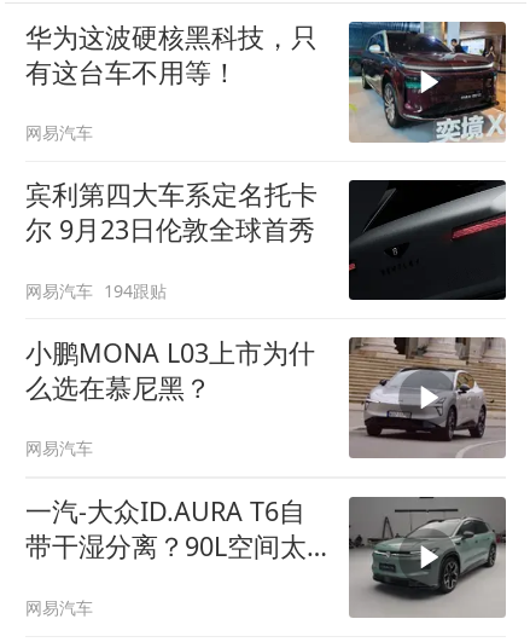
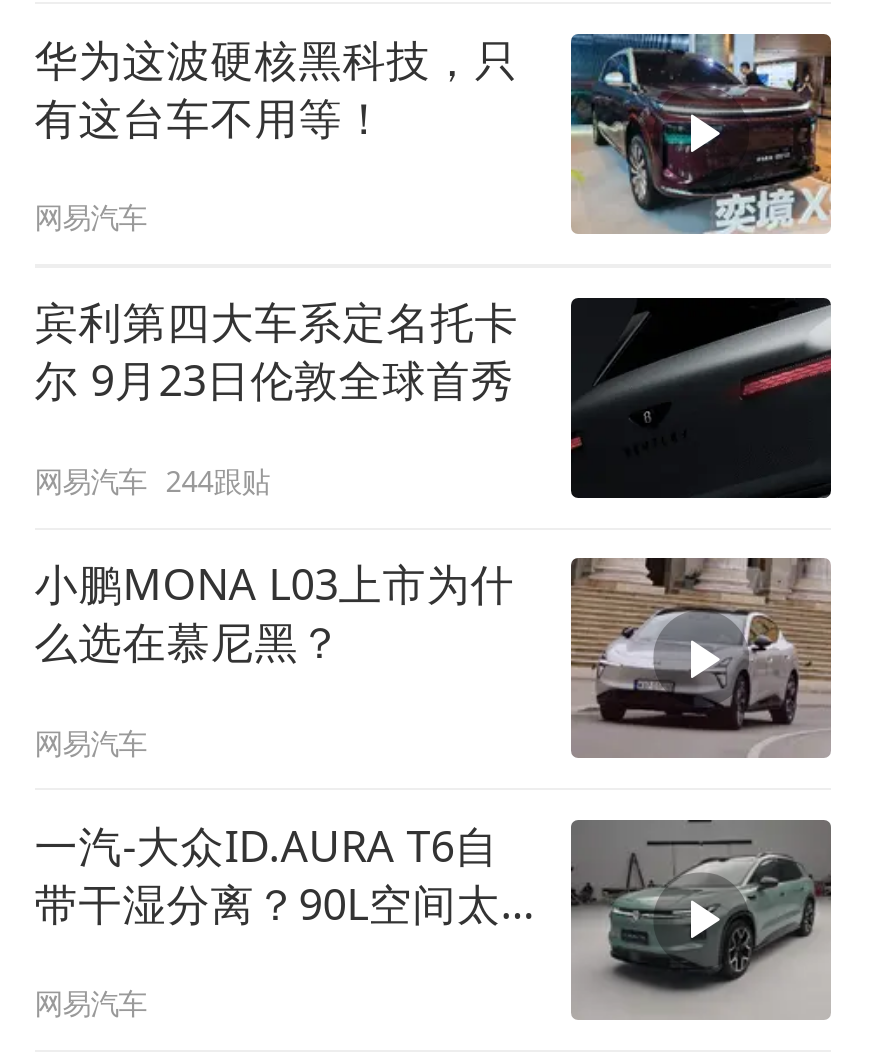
[25,279,167,302] 网易汽车 194跟贴 -> [34,461,270,499] 网易汽车 244跟贴

